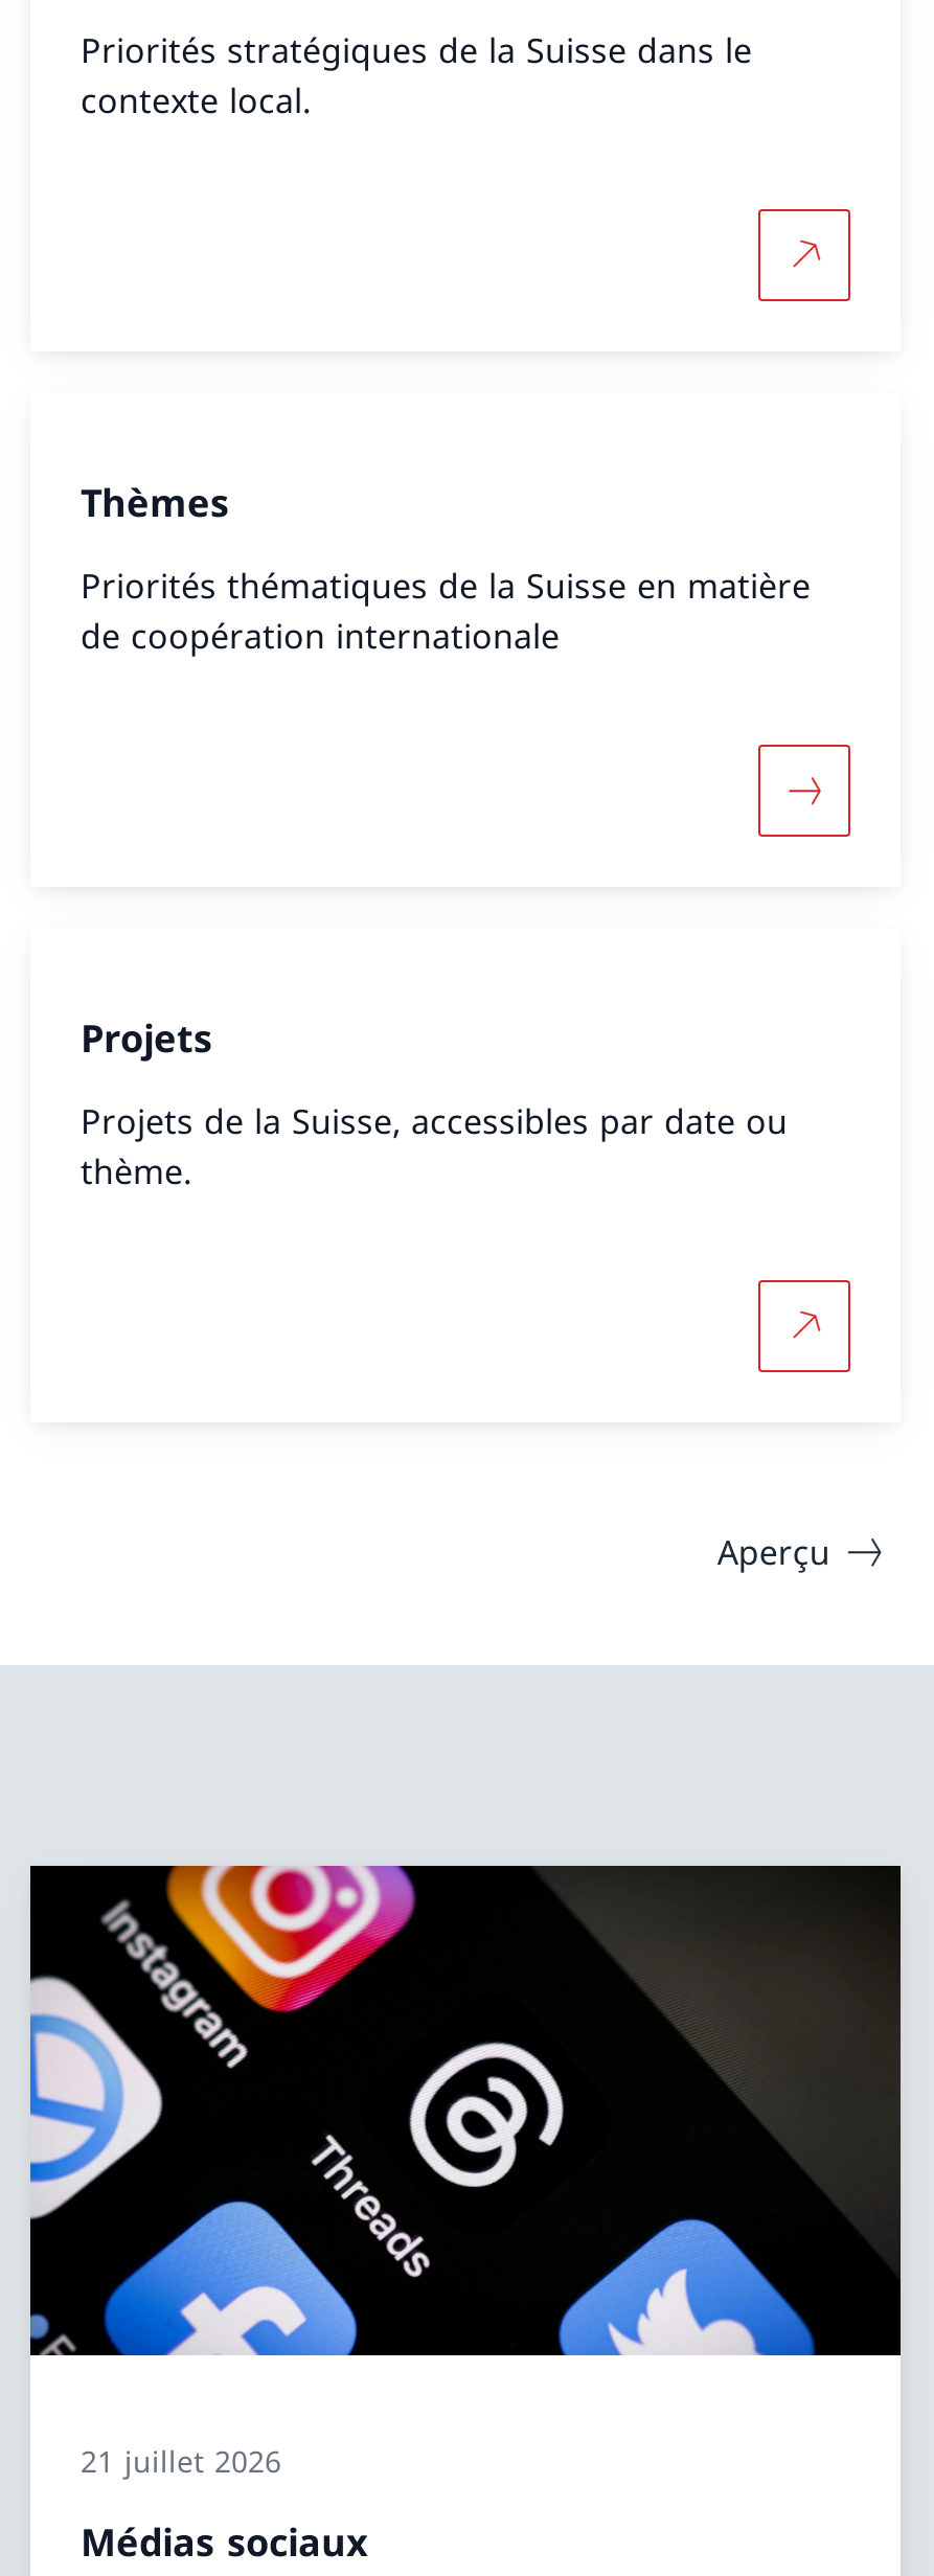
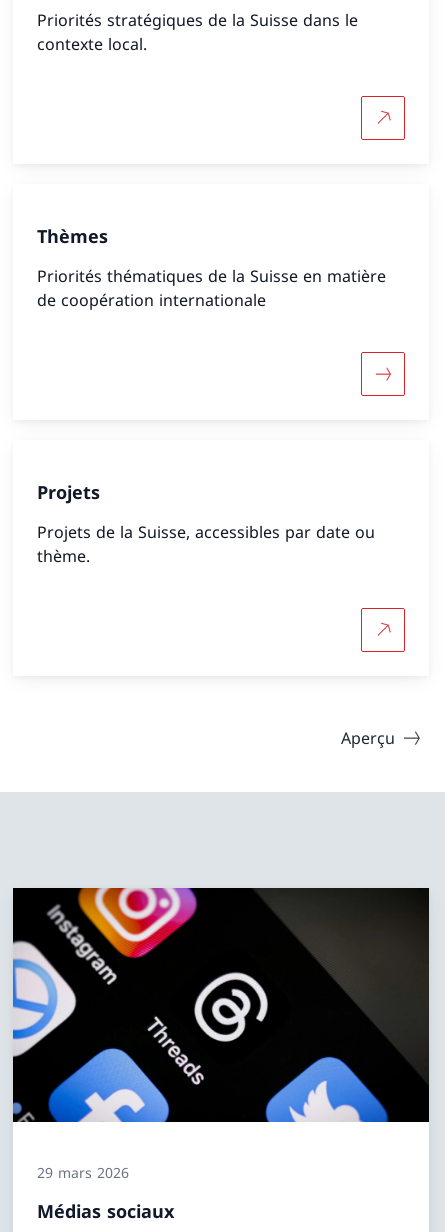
[81,2441,281,2481] 21 juillet 2026 -> [37,1163,129,1182] 29 mars 2026

